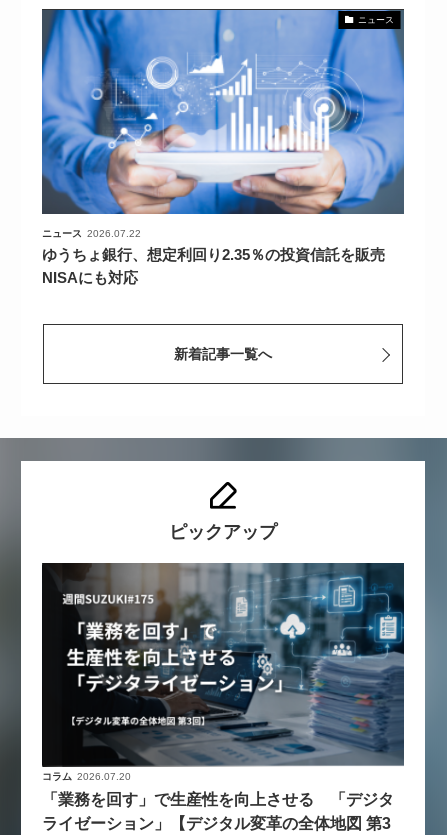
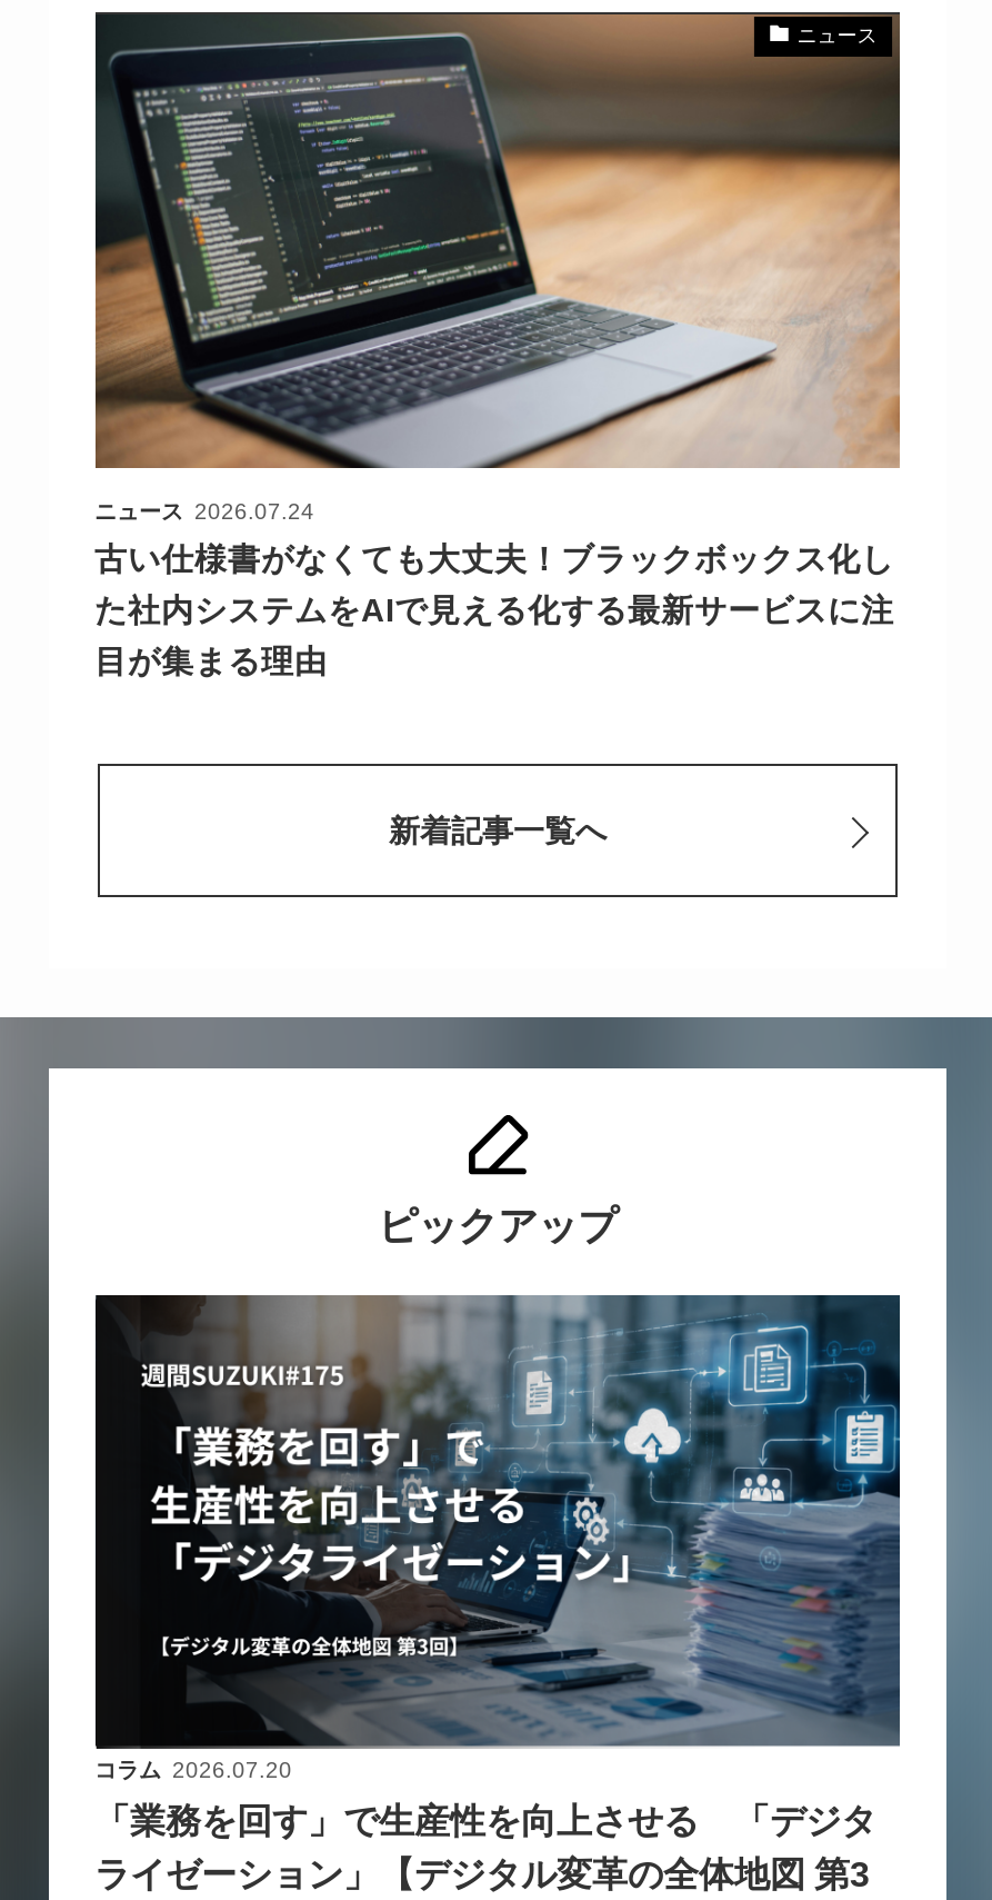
[41,9,405,239] [image] | ニュース 2026.07.22 -> [93,12,902,524] [image] | ニュース 2026.07.24
[41,247,399,286] ゆうちょ銀行、想定利回り2.35％の投資信託を販売 | NISAにも対応 -> [94,542,894,680] 古い仕様書がなくても大丈夫！ブラックボックス化し | た社内システムをAIで見える化する最新サービスに注 | 目が集まる理由

